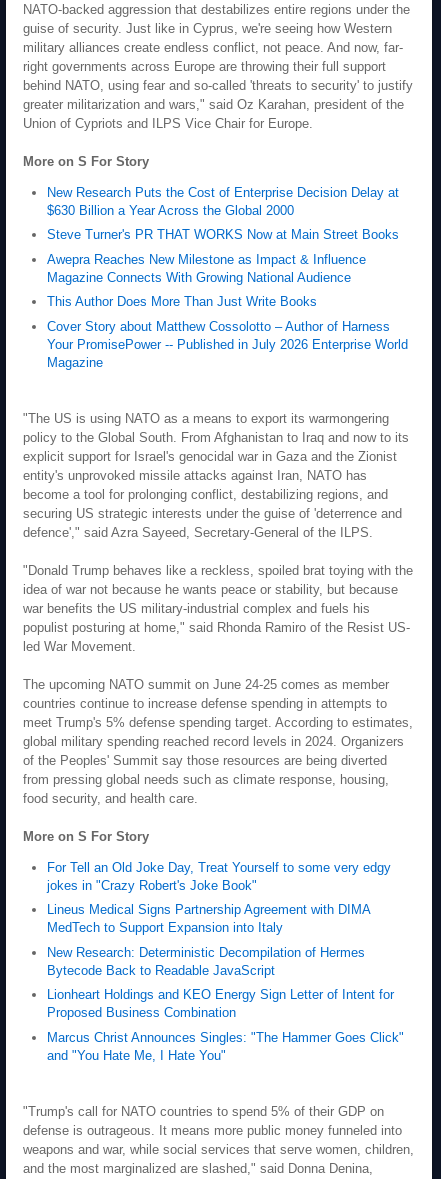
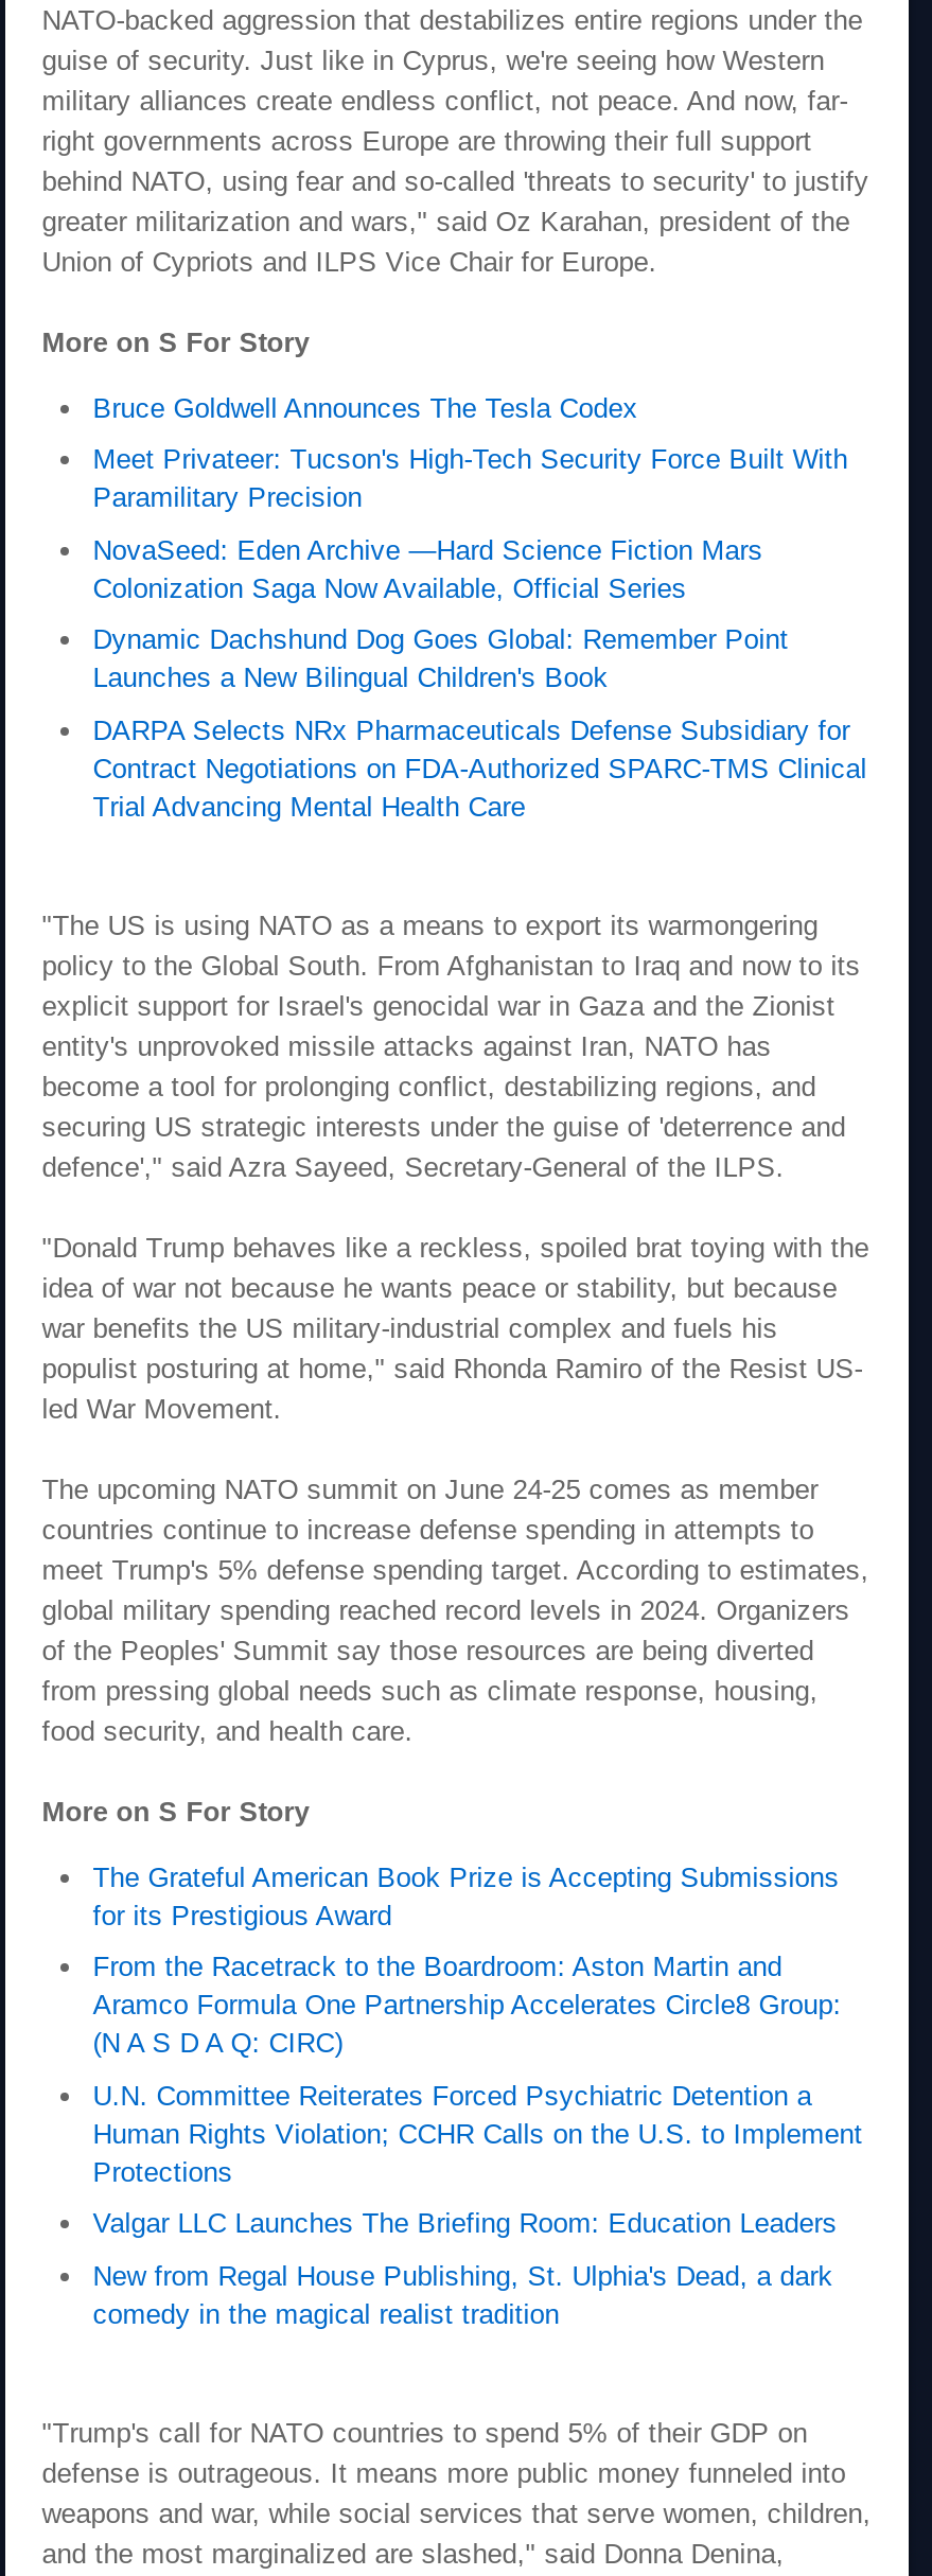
[47,185,399,218] New Research Puts the Cost of Enterprise Decision Delay at | $630 Billion a Year Across the Global 2000 -> [93,392,638,424] Bruce Goldwell Announces The Tesla Codex
[47,227,399,242] Steve Turner's PR THAT WORKS Now at Main Street Books -> [93,444,848,514] Meet Privateer: Tucson's High-Tech Security Force Built With | Paramilitary Precision
[47,252,366,285] Awepra Reaches New Milestone as Impact & Influence | Magazine Connects With Growing National Audience -> [93,534,763,604] NovaSeed: Eden Archive —Hard Science Fiction Mars | Colonization Saga Now Available, Official Series
[47,294,317,309] This Author Does More Than Just Write Books -> [93,624,788,694] Dynamic Dachshund Dog Goes Global: Remember Point | Launches a New Bilingual Children's Book
[47,319,408,370] Cover Story about Matthew Cossolotto – Author of Harness | Your PromisePower -- Published in July 2026 Enterprise World | Magazine -> [93,714,867,822] DARPA Selects NRx Pharmaceuticals Defense Subsidiary for | Contract Negotiations on FDA-Authorized SPARC-TMS Clinical | Trial Advancing Mental Health Care
[47,860,391,893] For Tell an Old Joke Day, Treat Yourself to some very edgy | jokes in "Crazy Robert's Joke Book" -> [93,1861,839,1931] The Grateful American Book Prize is Accepting Submissions | for its Prestigious Award
[47,902,370,935] Lineus Medical Signs Partnership Agreement with DIMA | MedTech to Support Expansion into Italy -> [93,1951,841,2059] From the Racetrack to the Boardroom: Aston Martin and | Aramco Formula One Partnership Accelerates Circle8 Group: | (N A S D A Q: CIRC)
[47,945,365,978] New Research: Deterministic Decompilation of Hermes | Bytecode Back to Readable JavaScript -> [93,2079,862,2188] U.N. Committee Reiterates Forced Psychiatric Detention a | Human Rights Violation; CCHR Calls on the U.S. to Implement | Protections
[47,987,394,1020] Lionheart Holdings and KEO Energy Sign Letter of Intent for | Proposed Business Combination -> [93,2208,837,2239] Valgar LLC Launches The Briefing Room: Education Leaders
[47,1030,404,1063] Marcus Christ Announces Singles: "The Hammer Goes Click" | and "You Hate Me, I Hate You" -> [93,2259,833,2329] New from Regal House Publishing, St. Ulphia's Dead, a dark | comedy in the magical realist tradition

